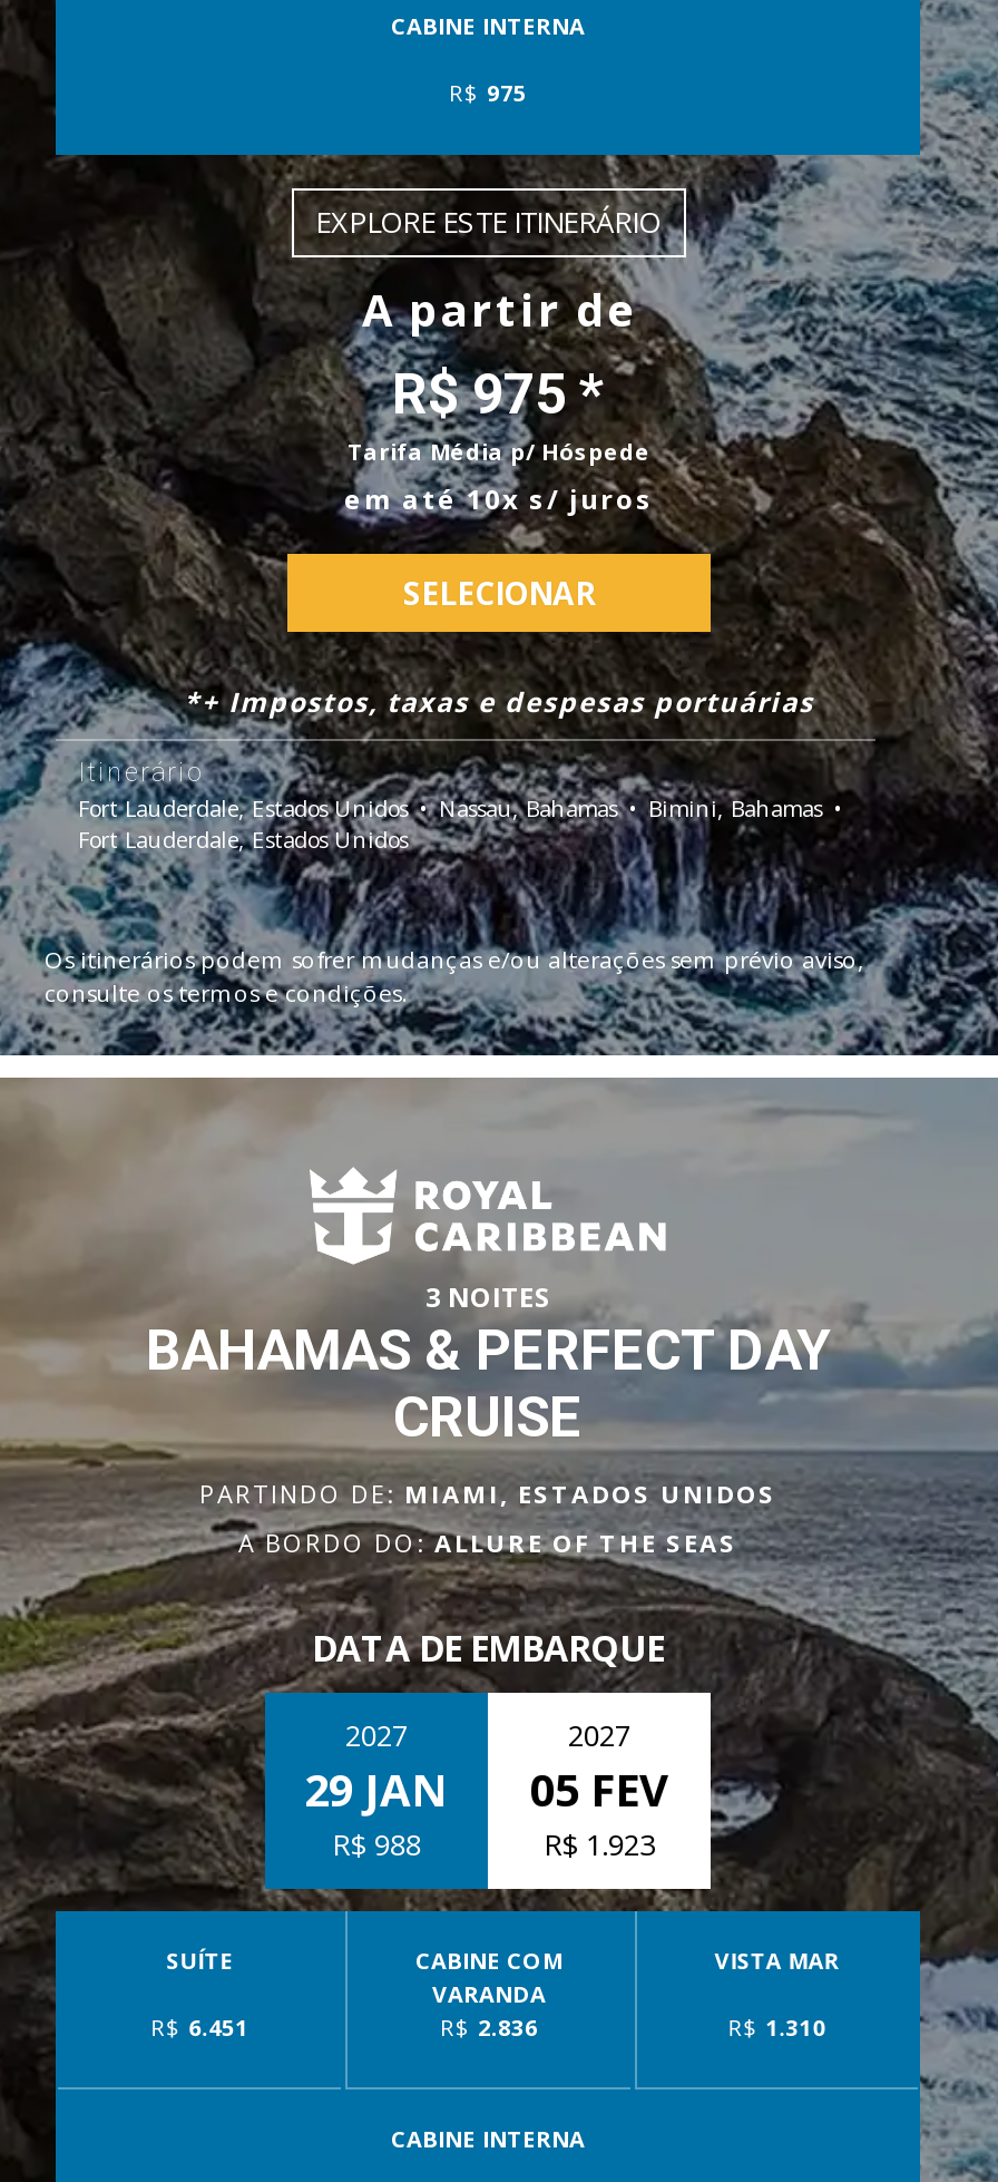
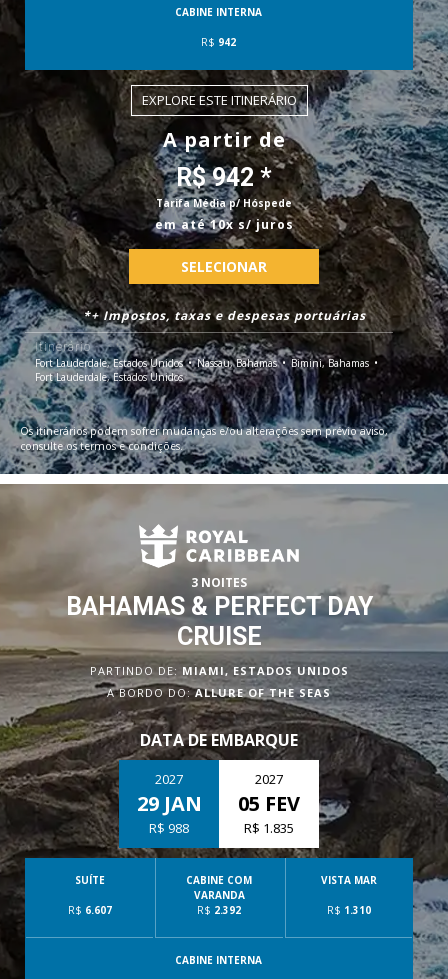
[449,78,527,109] R$ 975 -> [201,35,236,49] R$ 942
[392,363,606,427] R$ 975 * -> [176,163,272,192] R$ 942 *
[544,1825,655,1865] R$ 1.923 -> [244,819,294,837] R$ 1.835
[151,2012,249,2043] R$ 6.451 -> [68,903,112,917] R$ 6.607
[440,2012,538,2043] R$ 2.836 -> [197,903,241,917] R$ 2.392

